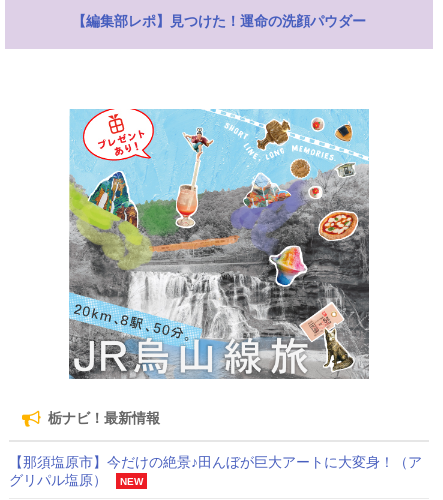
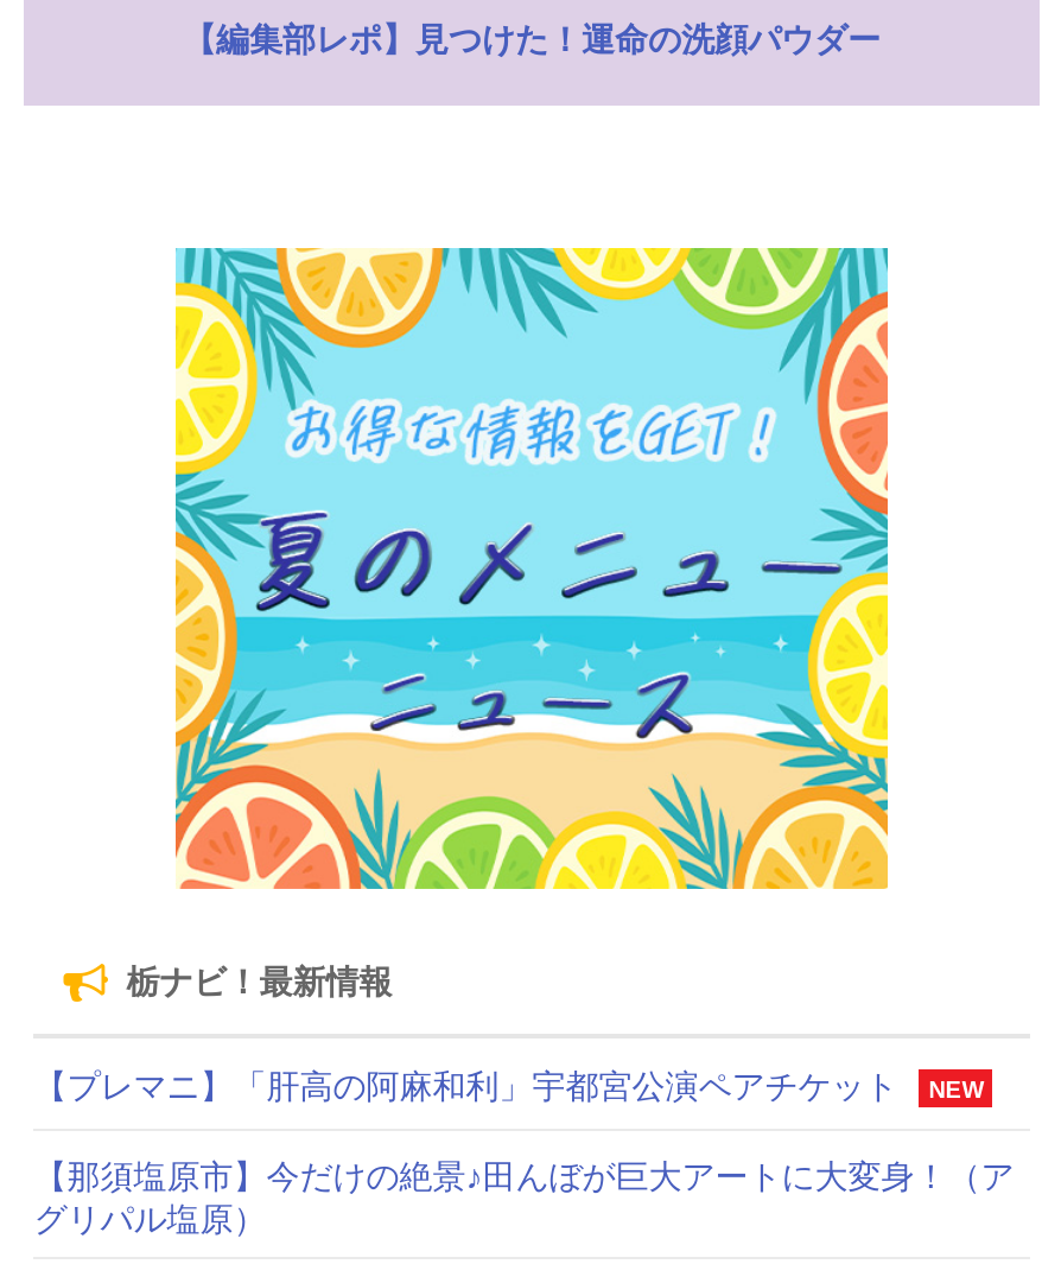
[68,108,370,380] [image] -> [173,246,890,891] [image]
none -> [34,1066,983,1104] 【プレマニ】「肝高の阿麻和利」宇都宮公演ペアチケット | NEW
[120,476,143,487] NEW -> none

